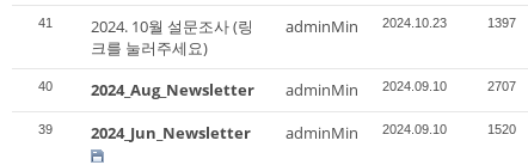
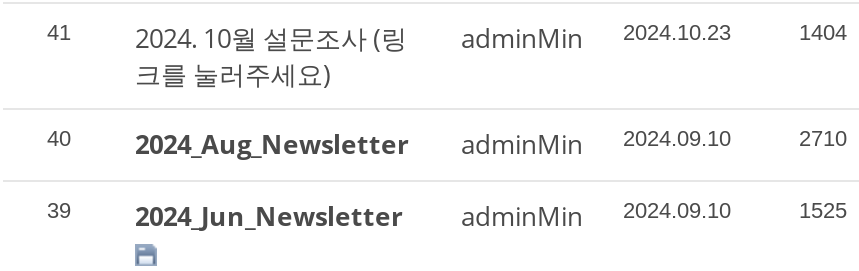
[487,16,516,30] 1397 -> [799,21,847,45] 1404
[487,79,516,94] 2707 -> [799,127,847,151] 2710
[487,122,516,137] 1520 -> [799,199,847,223] 1525

